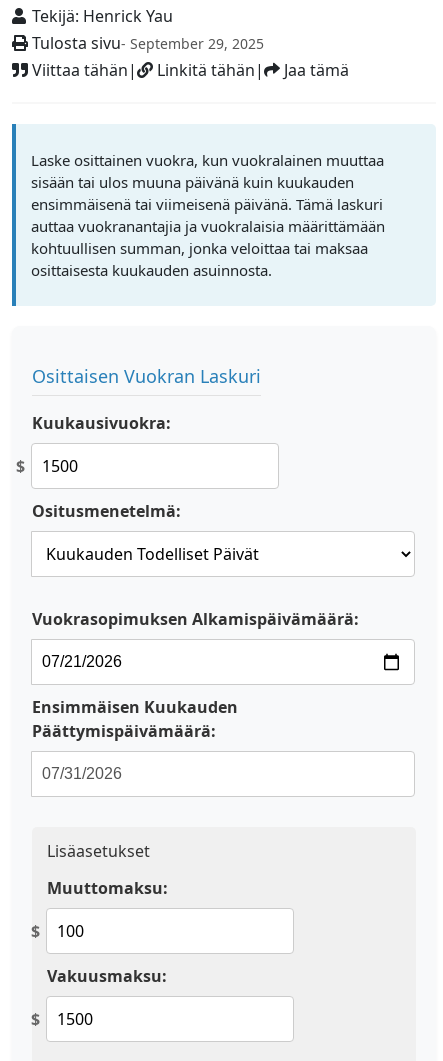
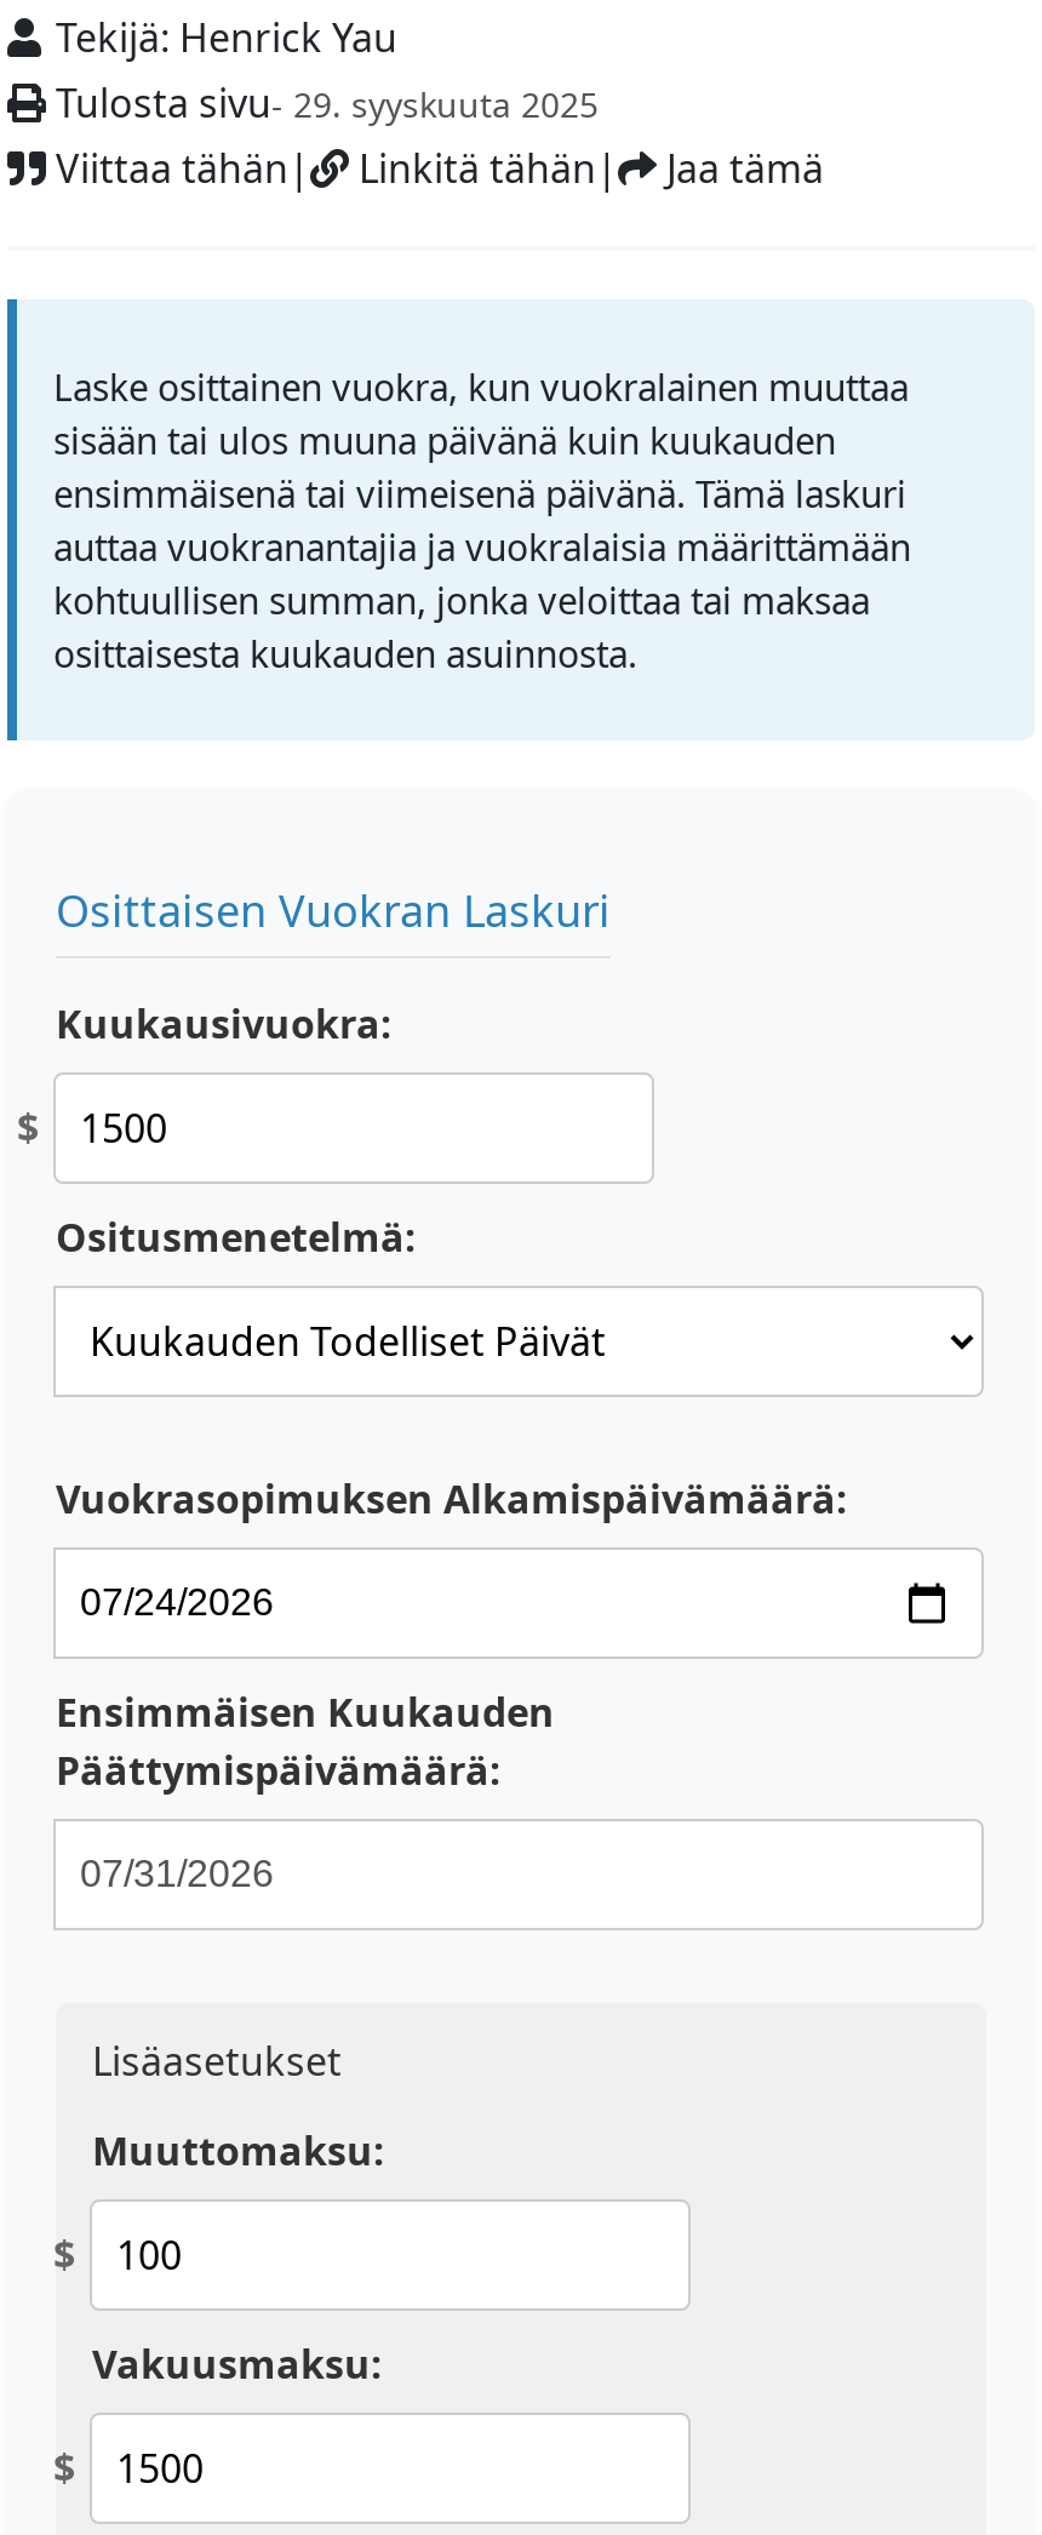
[28,32,264,54] Tulosta sivu - September 29, 2025 -> [46,76,599,130] Tulosta sivu - 29. syyskuuta 2025

